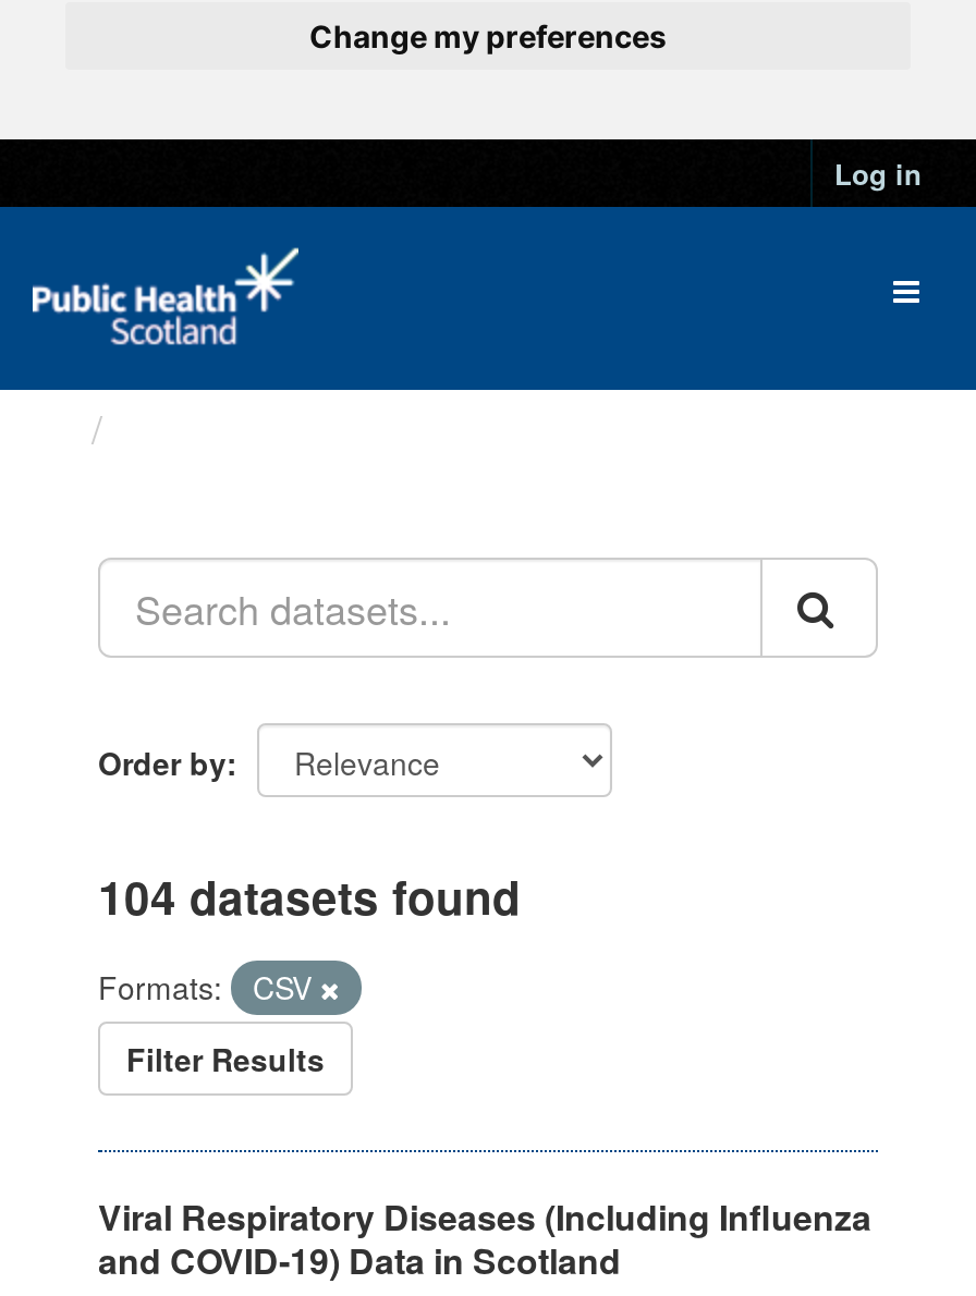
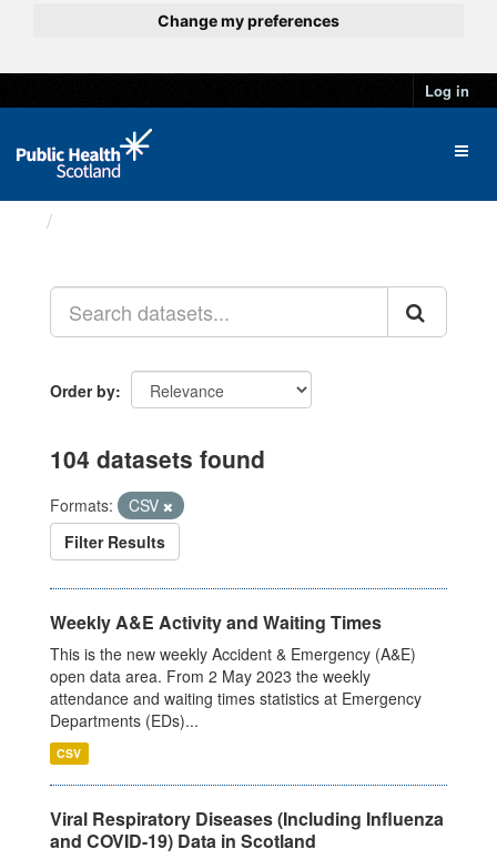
none -> [50,609,422,761] Weekly A&E Activity and Waiting Times | This is the new weekly Accident & Emergency (A&E) | open data area. From 2 May 2023 the weekly | attendance and waiting times statistics at Emergency | Departments (EDs)... | CSV

